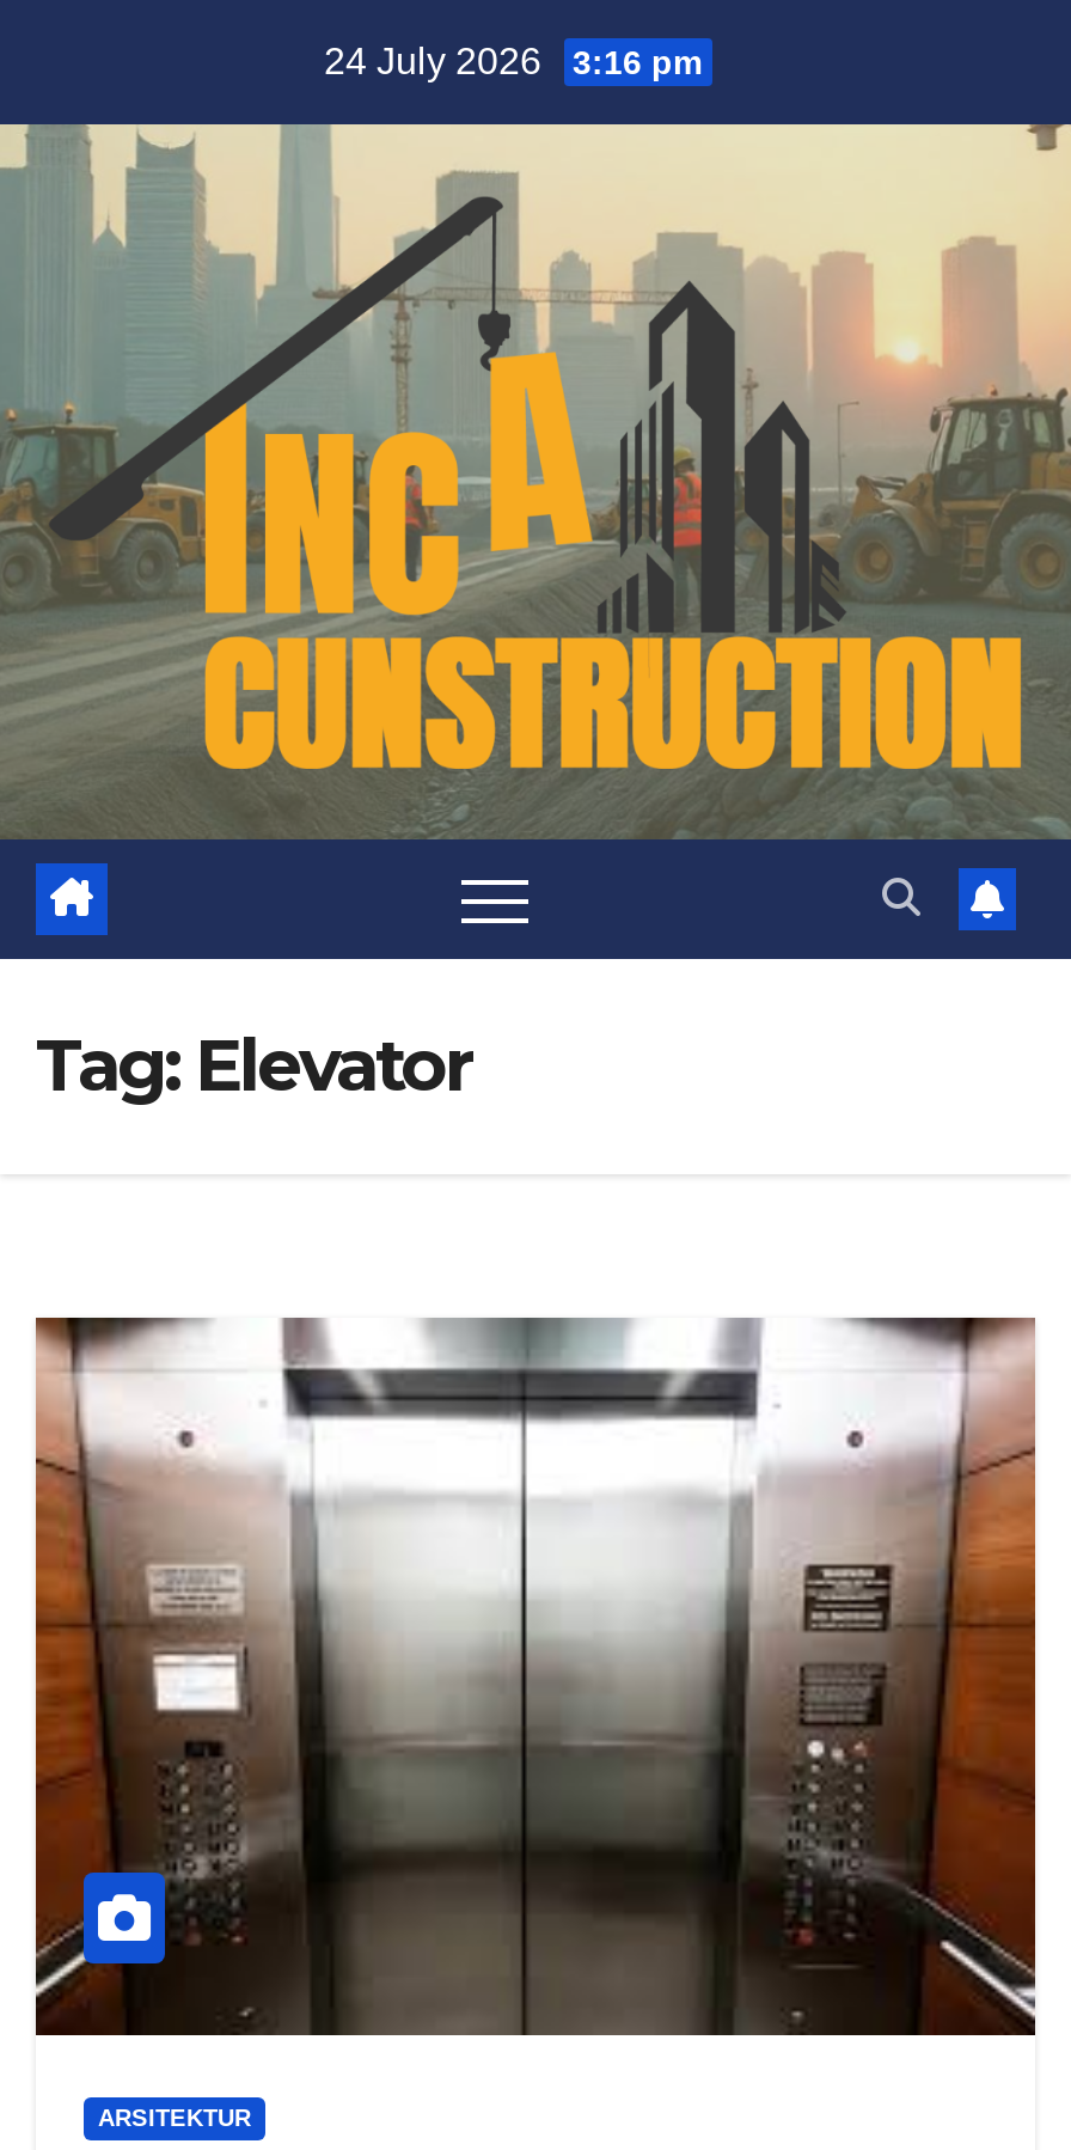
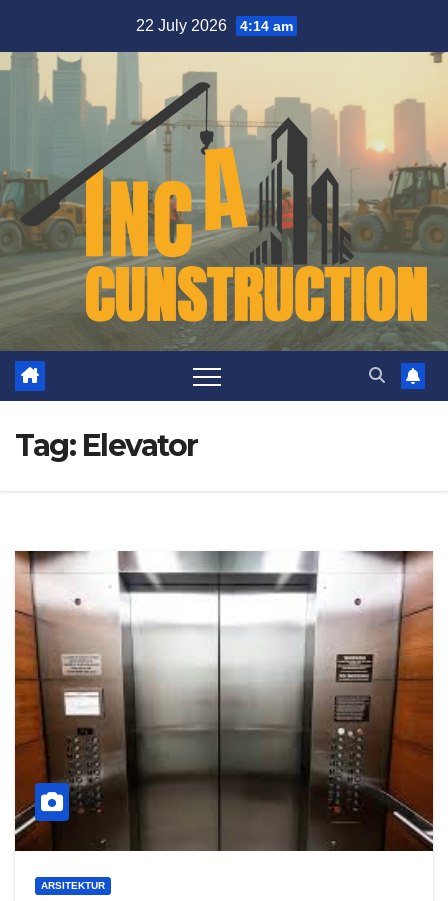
[324,41,702,81] 24 July 2026 3:16 pm -> [136,17,293,34] 22 July 2026 4:14 am

